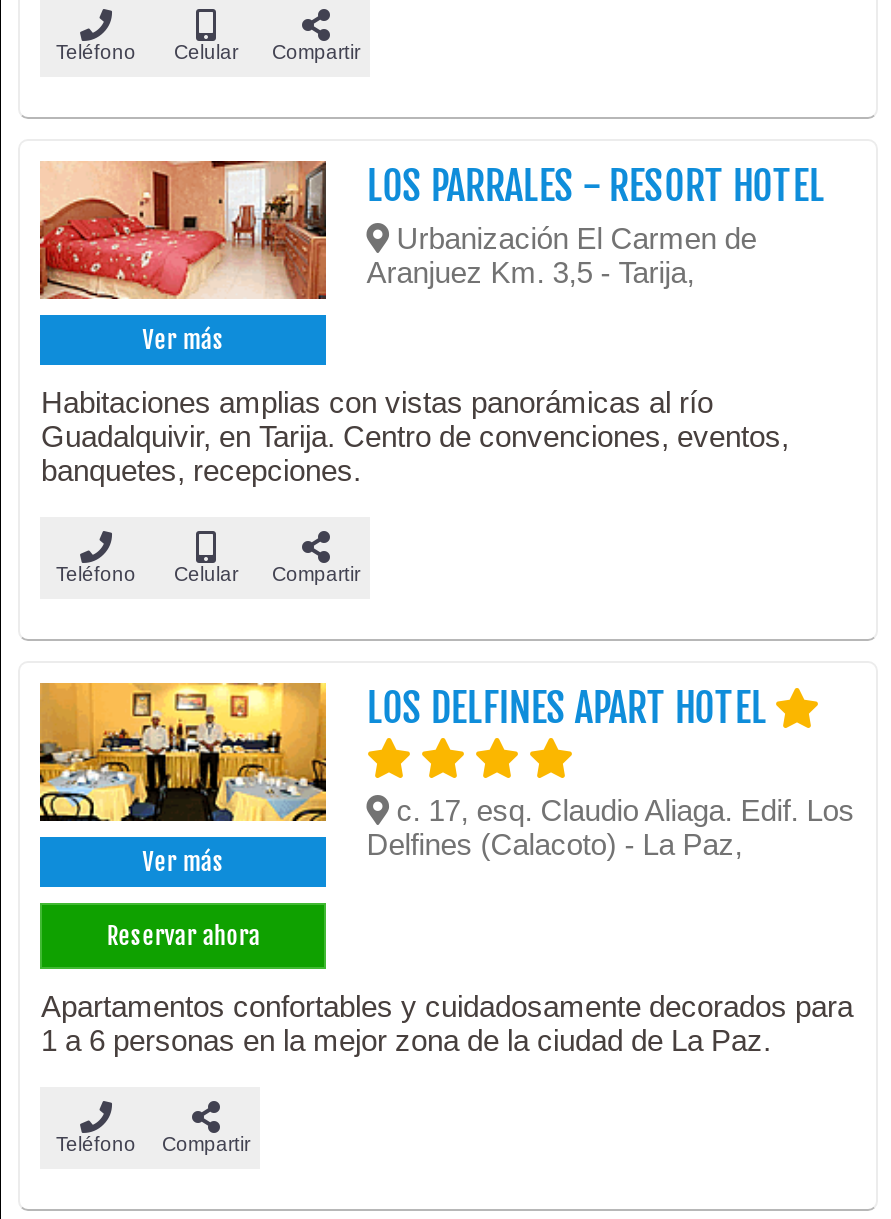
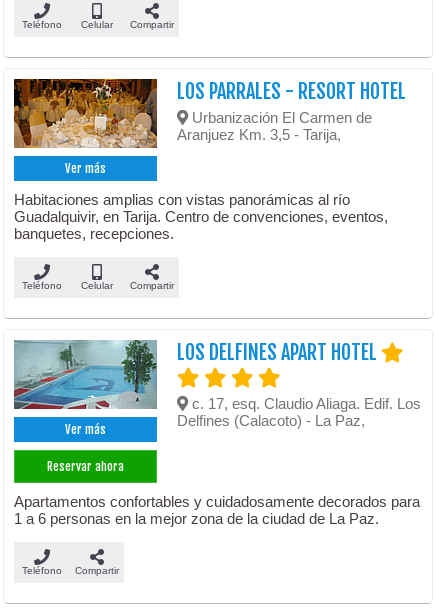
[40,159,328,299] [image] -> [13,78,158,149] [image]
[38,681,328,823] [image] -> [13,339,158,410] [image]

